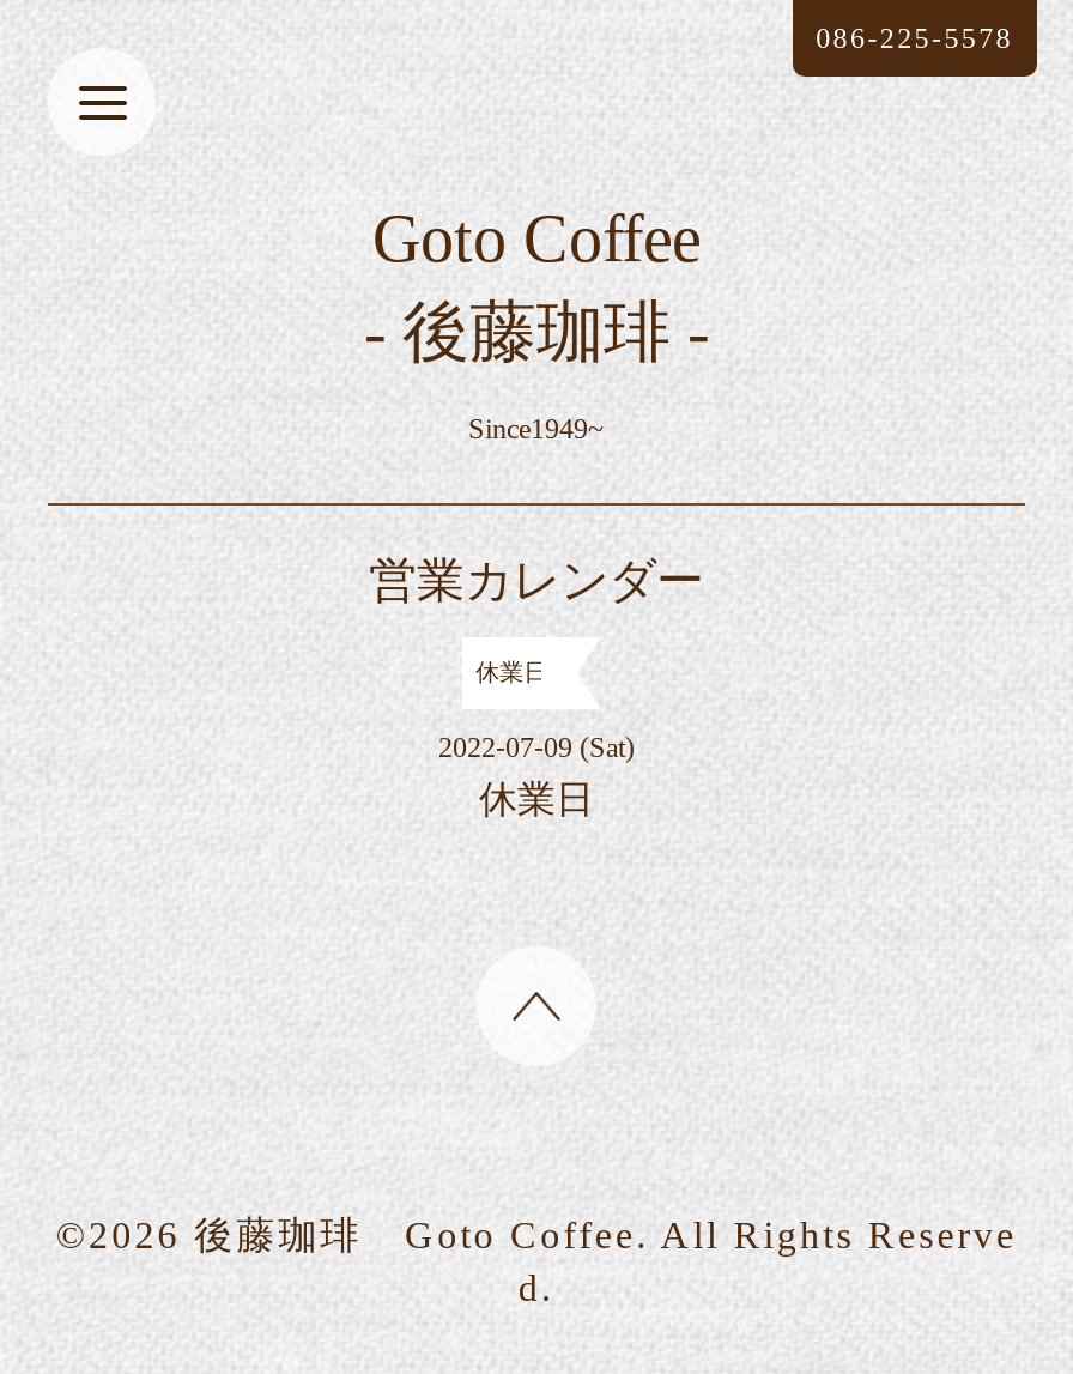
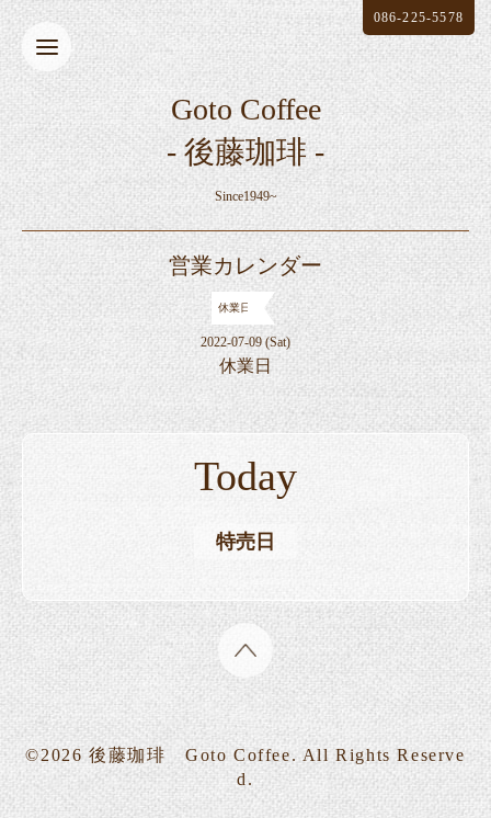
none -> [194,453,297,553] Today | 特売日

